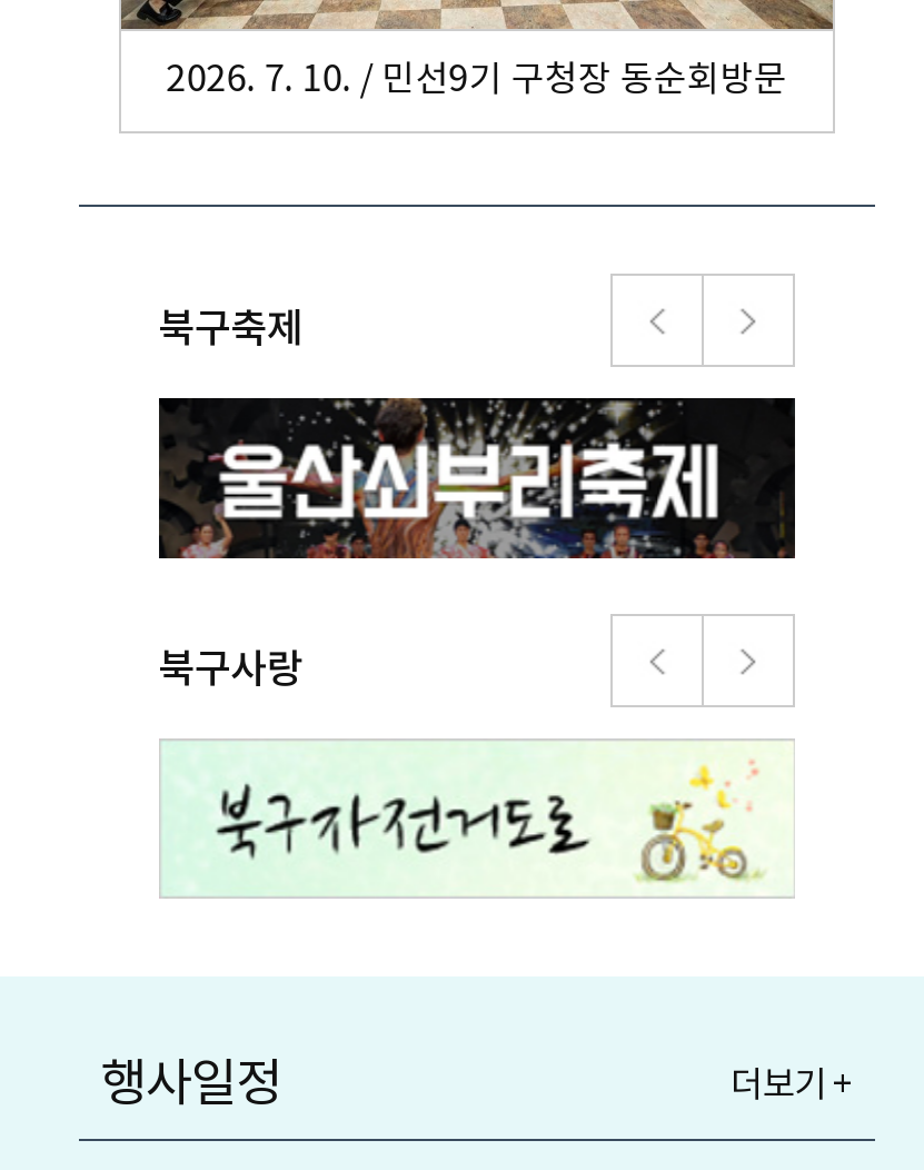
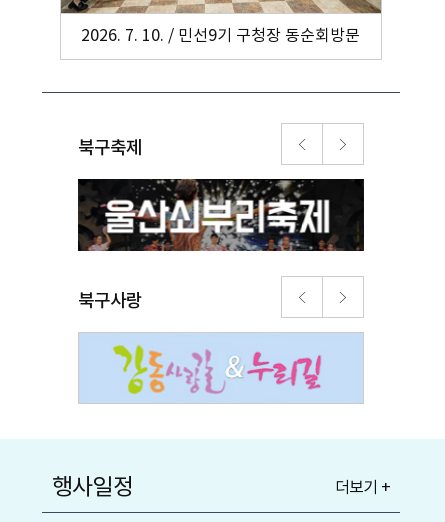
[179,743,791,894] [image] -> [103,333,363,403] [image]

